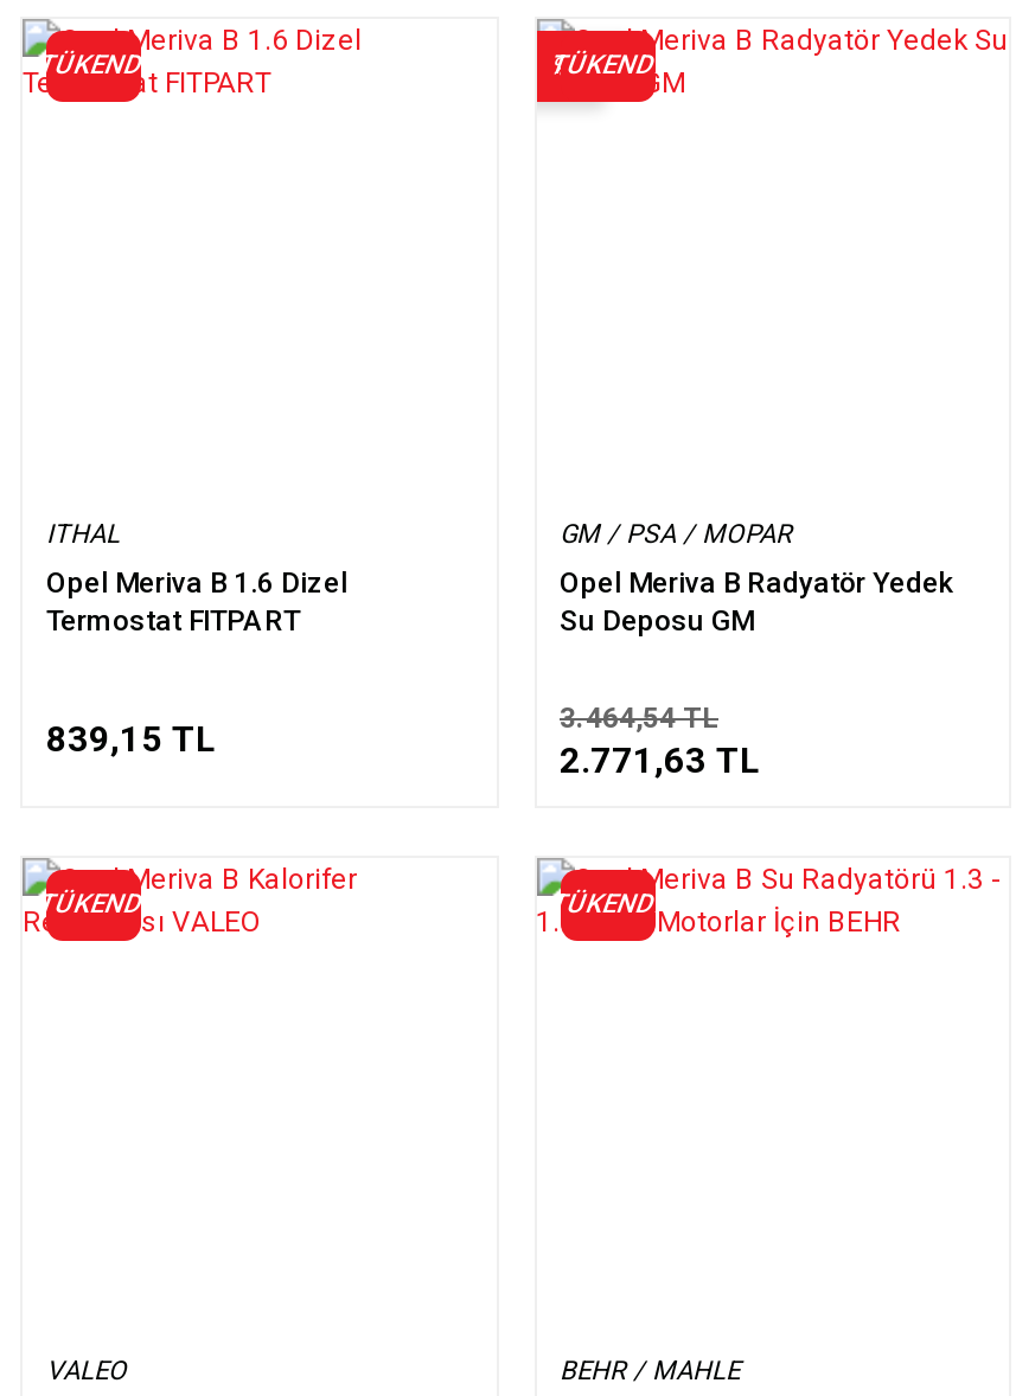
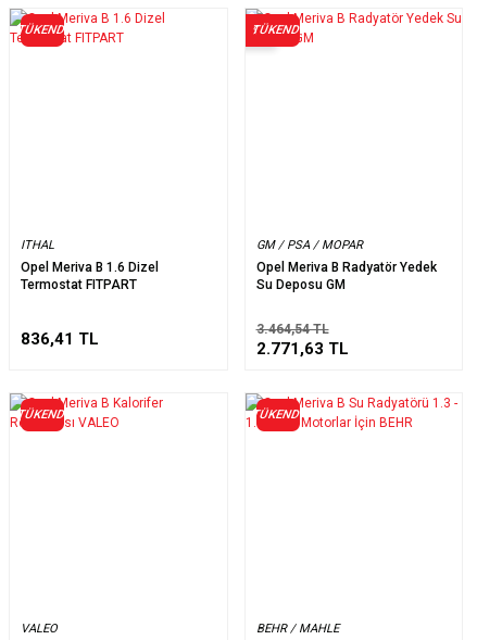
[46,717,217,760] 839,15 TL -> [21,329,99,348] 836,41 TL

